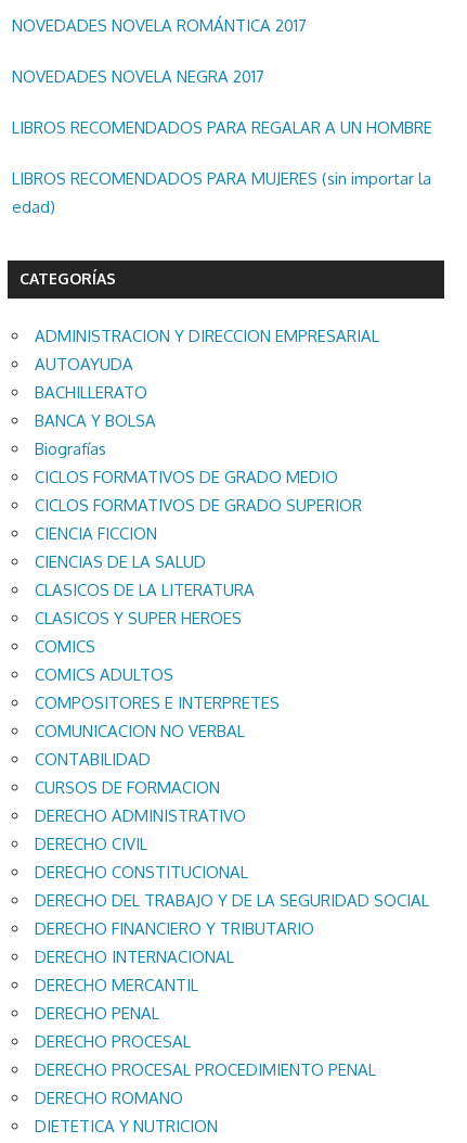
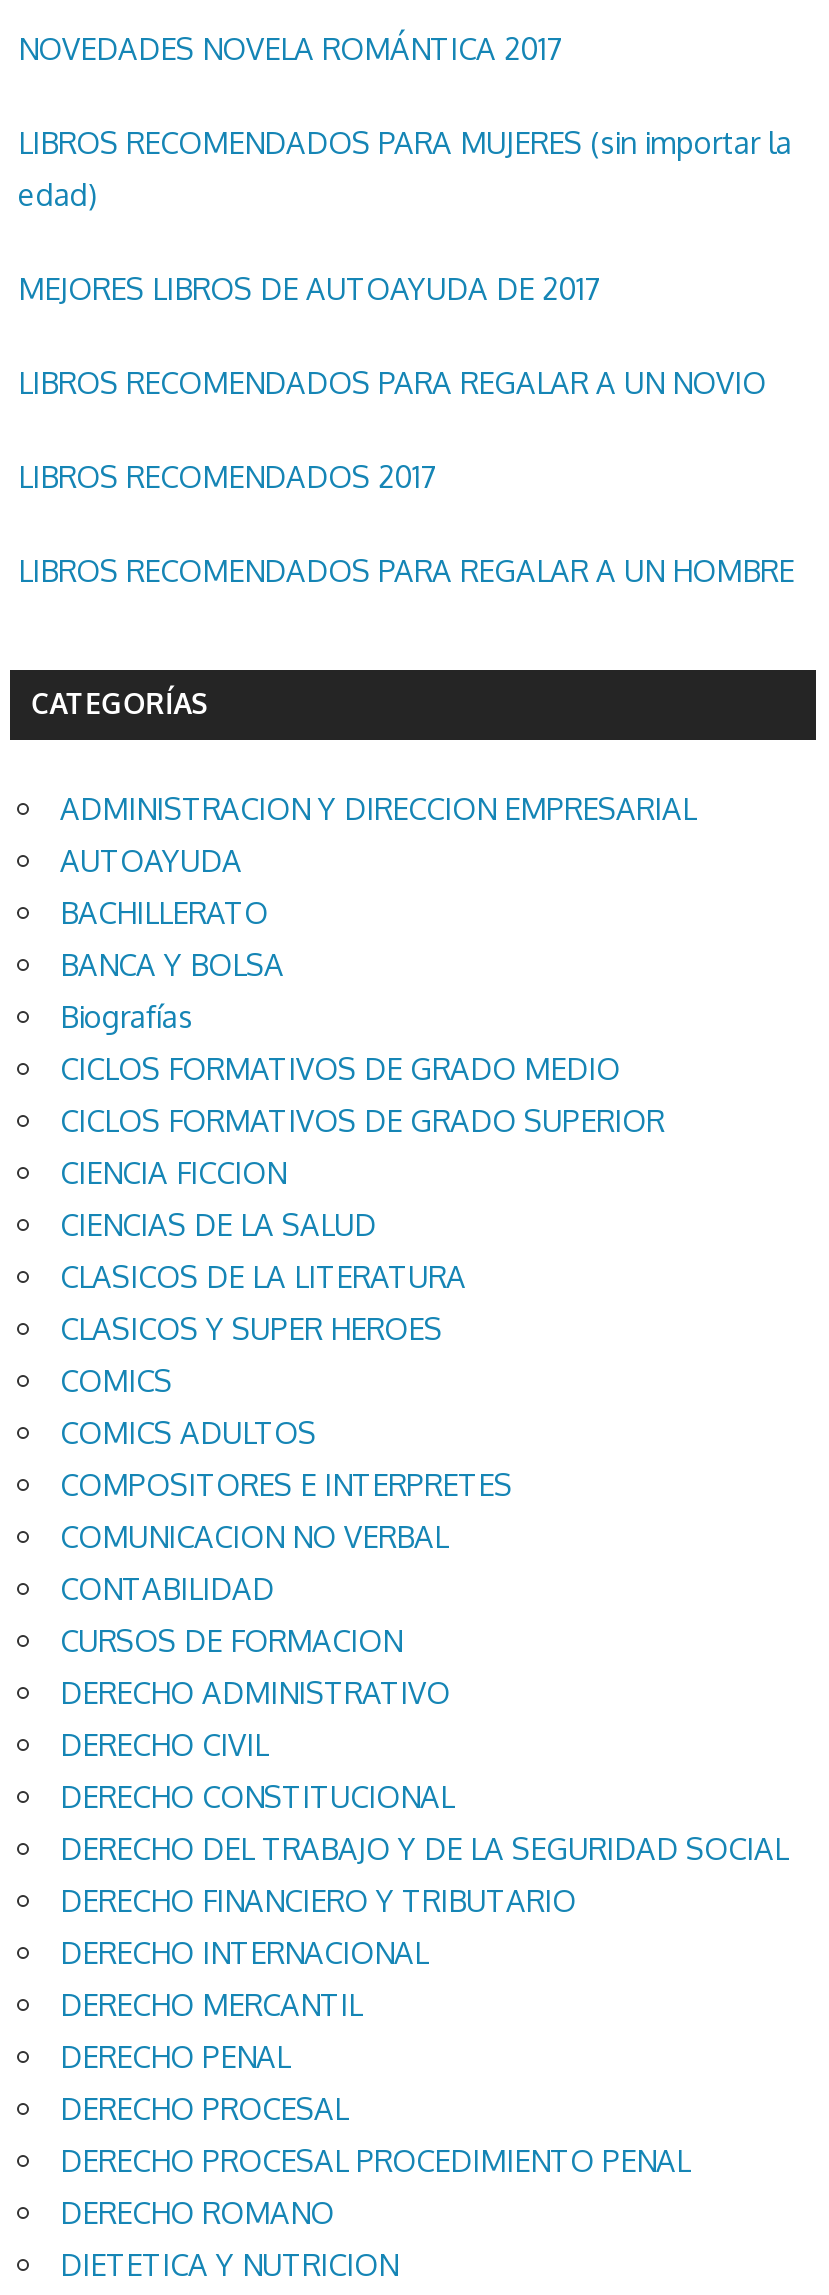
[12,66,264,87] NOVEDADES NOVELA NEGRA 2017 -> none
moved [12,117,432,138] -> [18,552,794,590]: LIBROS RECOMENDADOS PARA REGALAR A UN HOMBRE
moved [12,168,431,217] -> [18,124,792,214]: LIBROS RECOMENDADOS PARA MUJERES (sin importar la | edad)
none -> [18,270,766,496] MEJORES LIBROS DE AUTOAYUDA DE 2017 | LIBROS RECOMENDADOS PARA REGALAR A UN NOVIO | LIBROS RECOMENDADOS 2017

